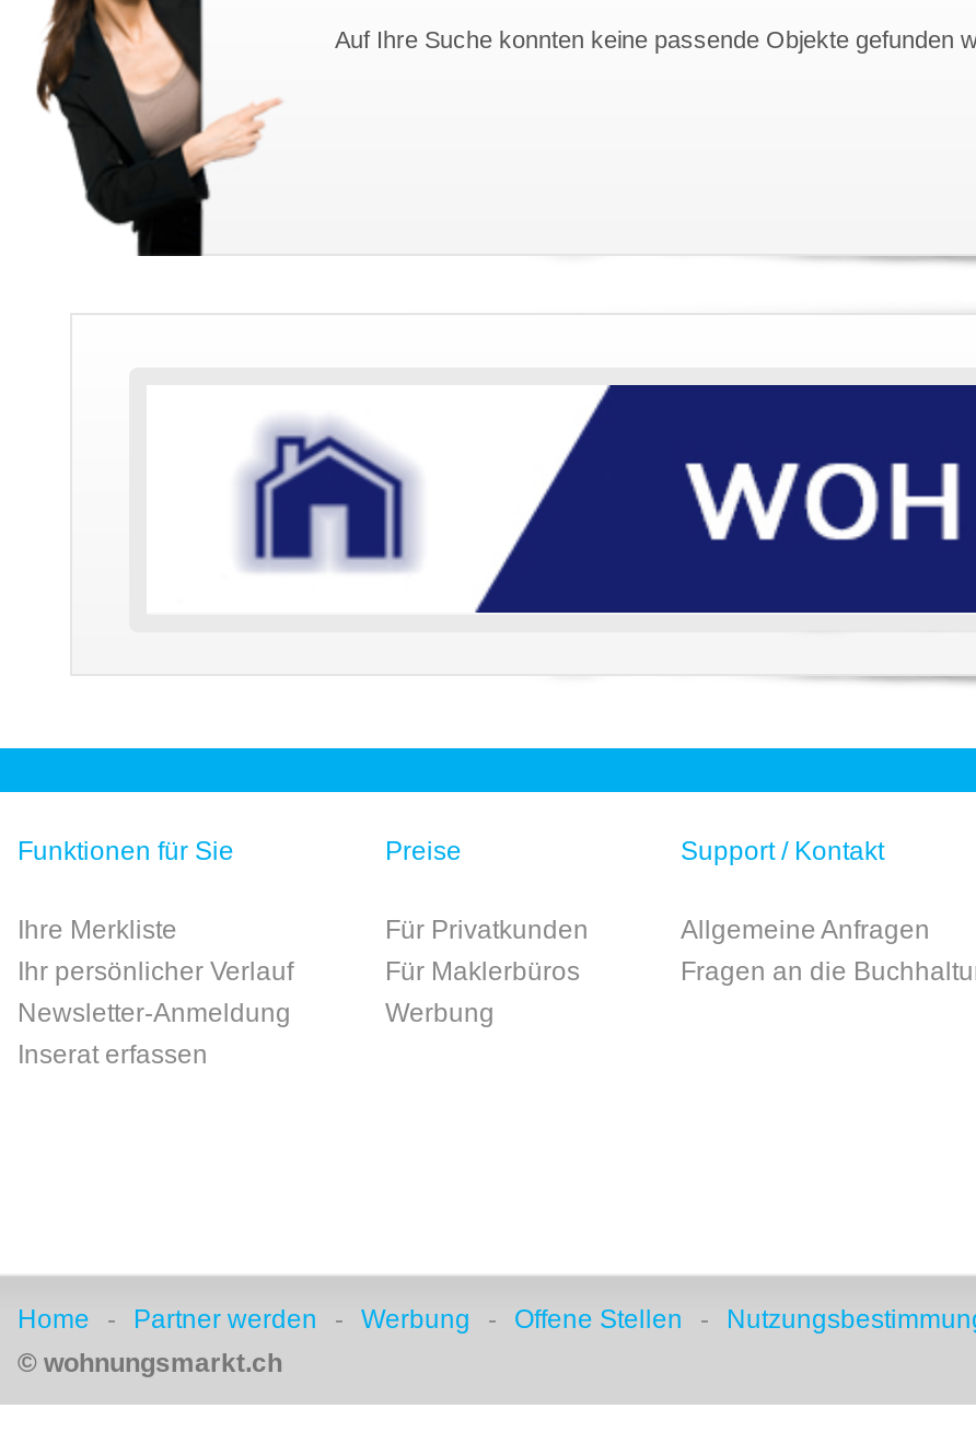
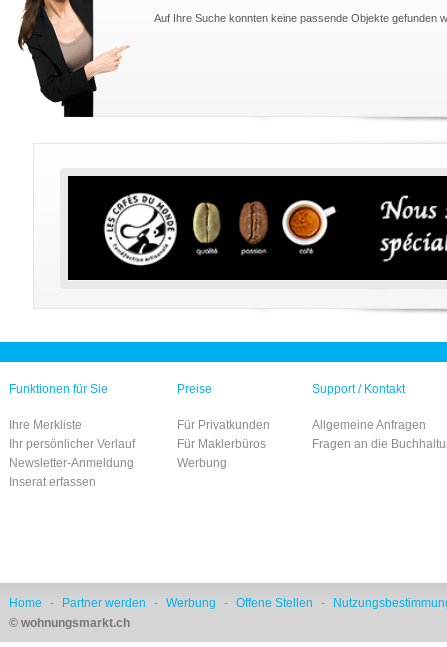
[147,383,969,615] [image] -> [67,175,444,281] [image]

